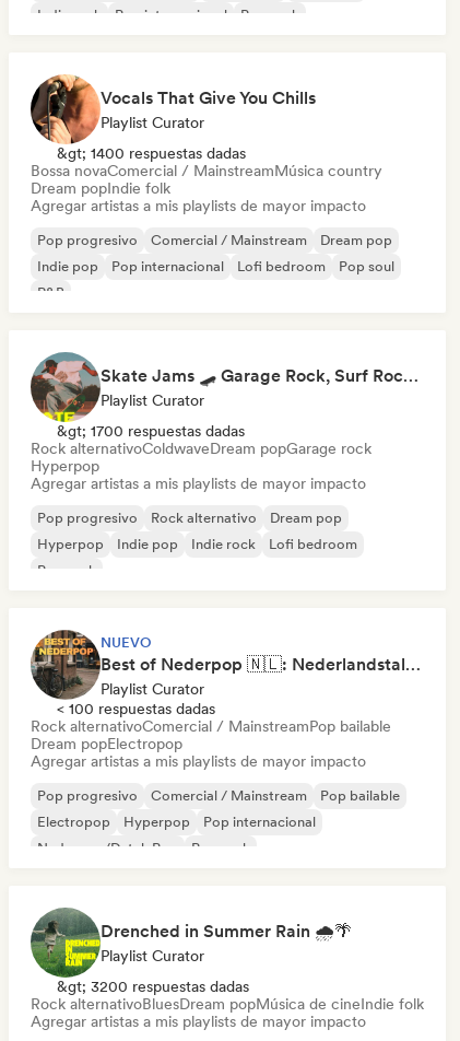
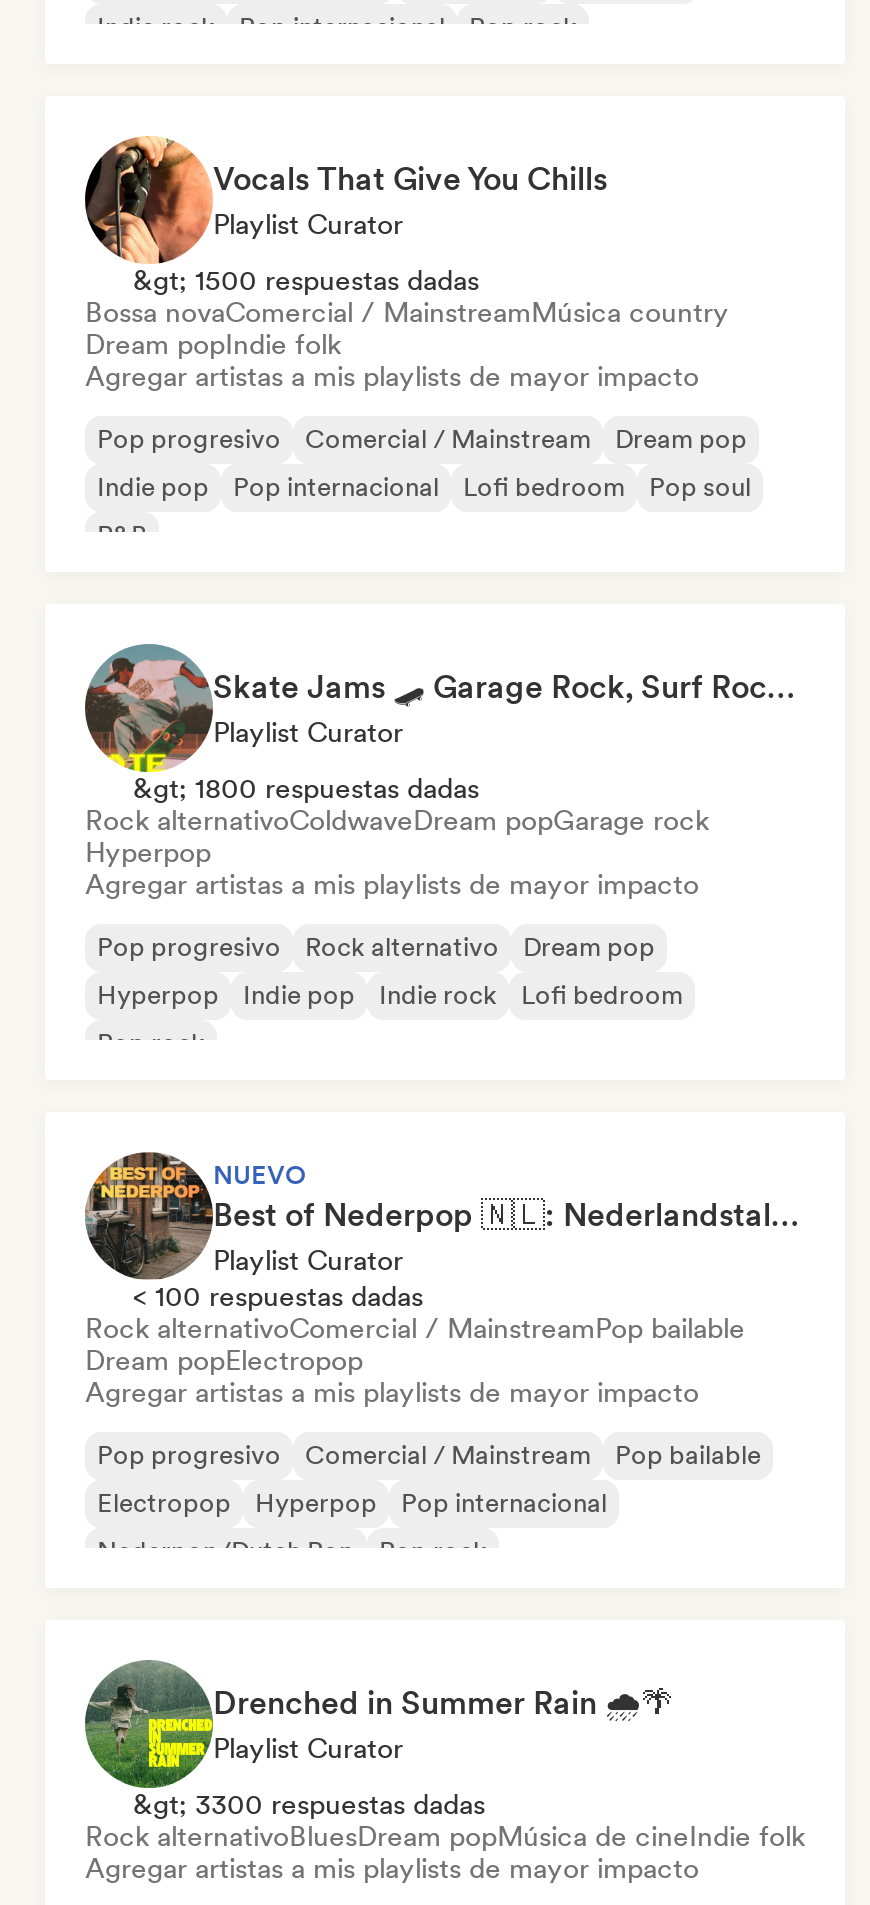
[57,144,246,162] &gt; 1400 respuestas dadas -> [133,264,479,296] &gt; 1500 respuestas dadas
[57,422,245,440] &gt; 1700 respuestas dadas -> [133,772,479,804] &gt; 1800 respuestas dadas
[57,978,249,995] &gt; 3200 respuestas dadas -> [133,1788,485,1820] &gt; 3300 respuestas dadas

